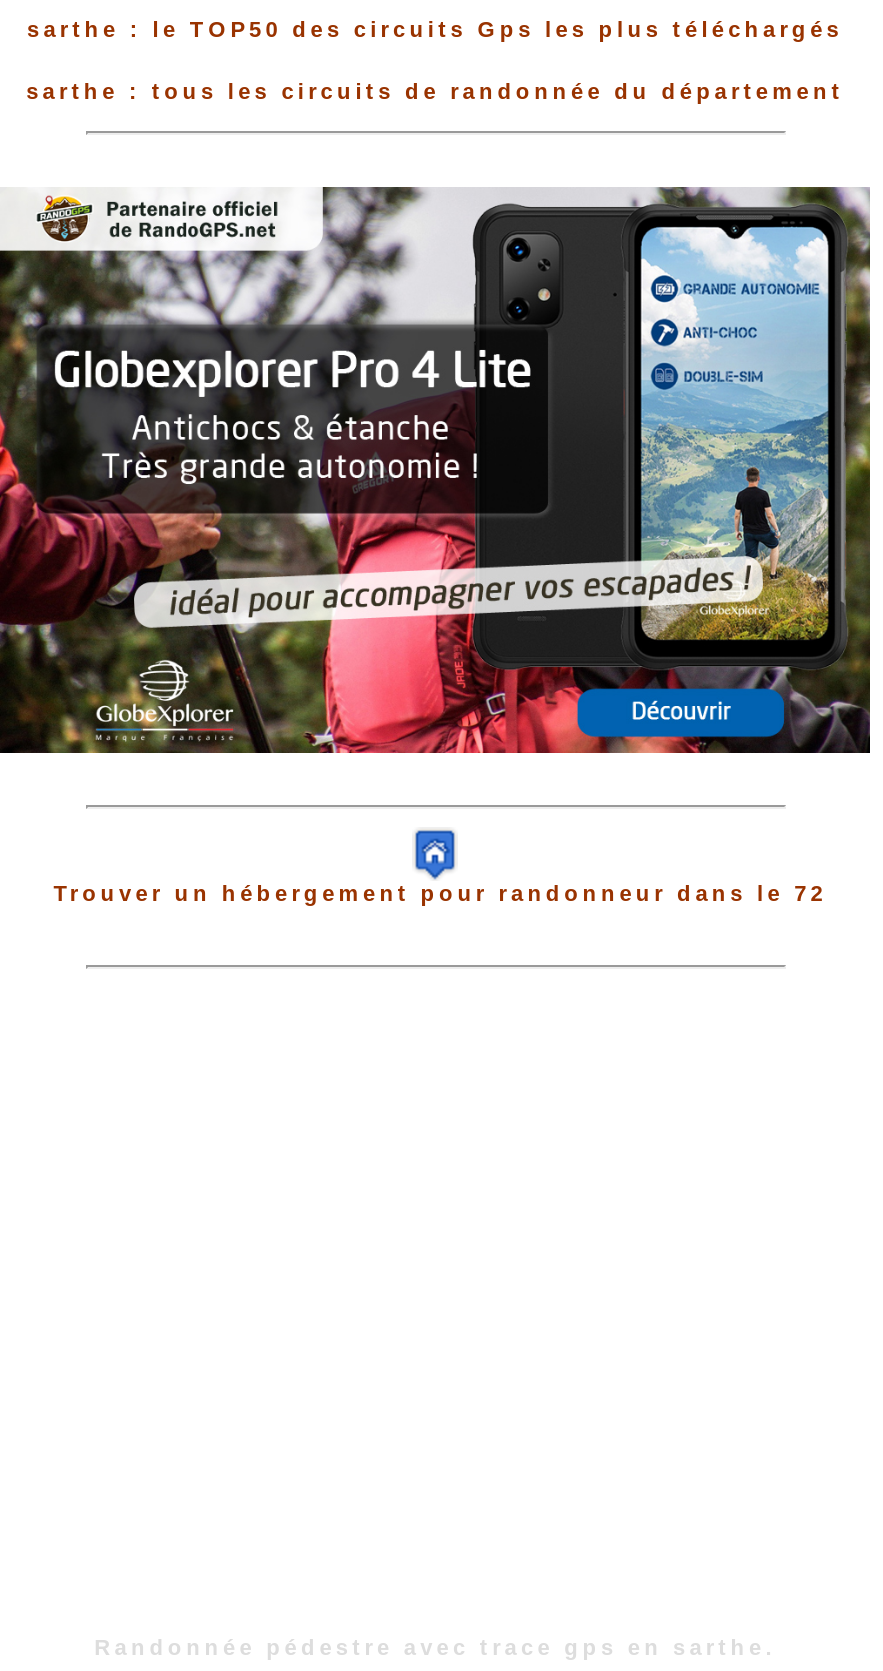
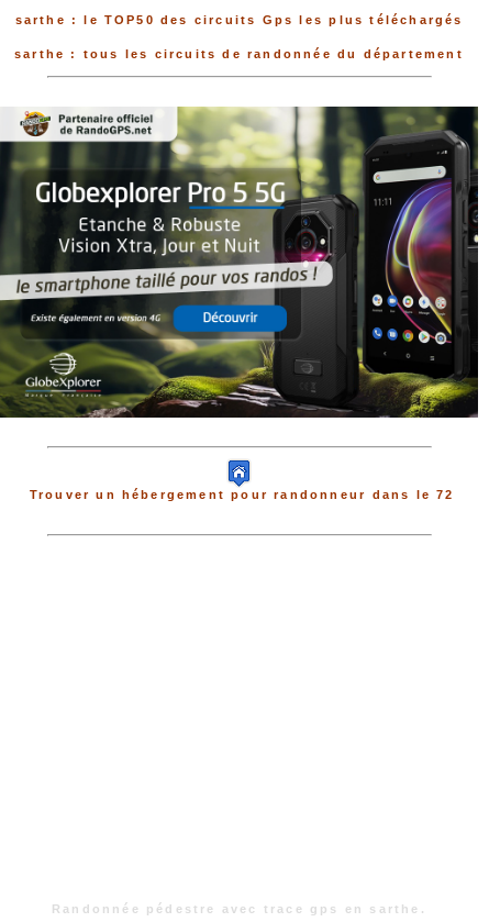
[6,185,872,755] [image] -> [3,105,479,419] [image]

